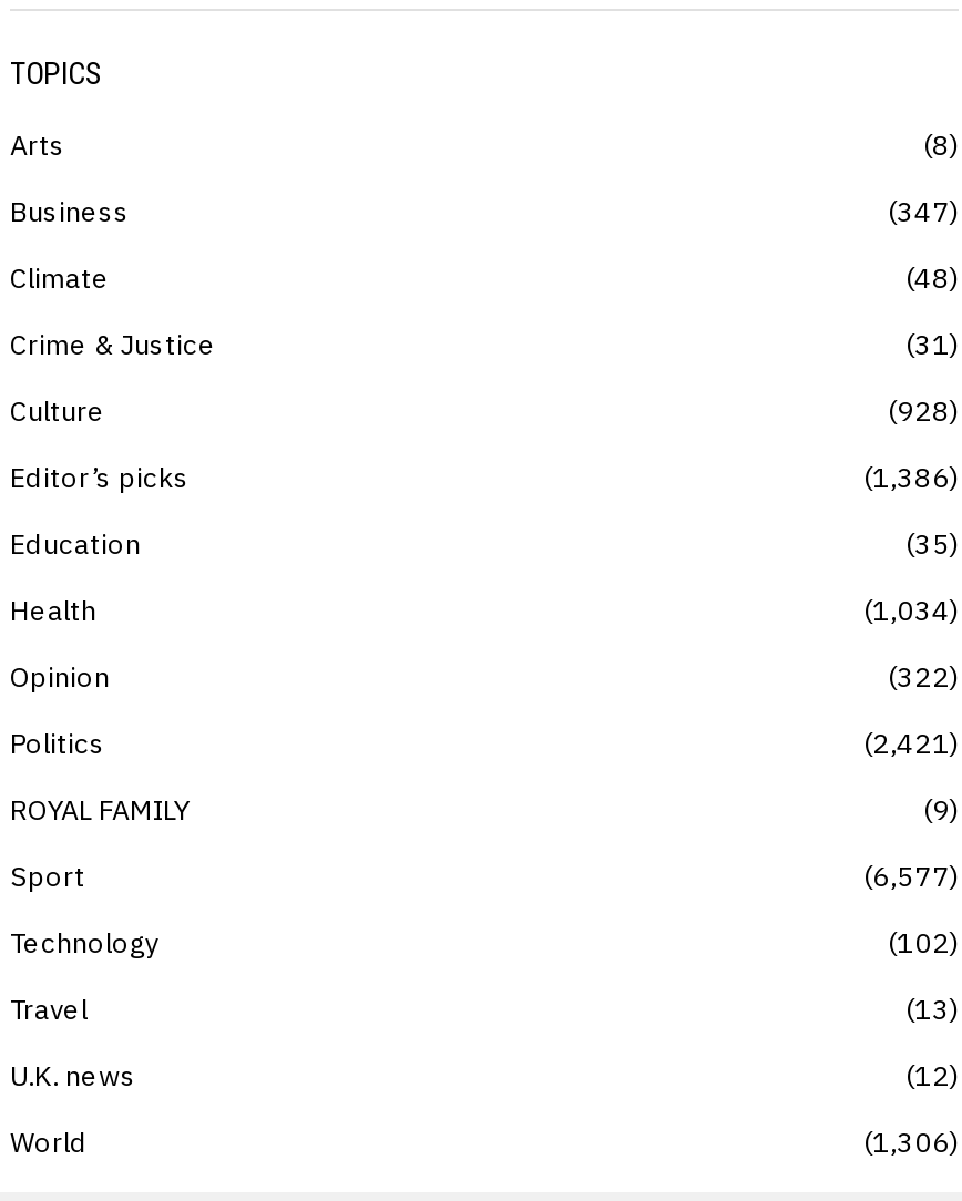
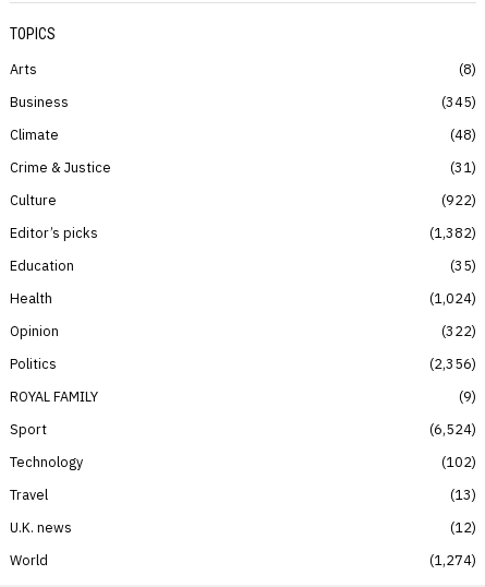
[897,192,950,228] 347 -> [446,92,472,110] 345
[897,392,950,427] 928 -> [446,191,472,208] 922
[872,458,950,493] 1,386 -> [434,223,472,241] 1,382
[872,591,950,626] 1,034 -> [434,289,472,306] 1,024
[872,724,950,759] 2,421 -> [434,354,472,372] 2,356
[872,857,950,892] 6,577 -> [434,420,472,437] 6,524
[872,1123,950,1158] 1,306 -> [434,551,472,568] 1,274

